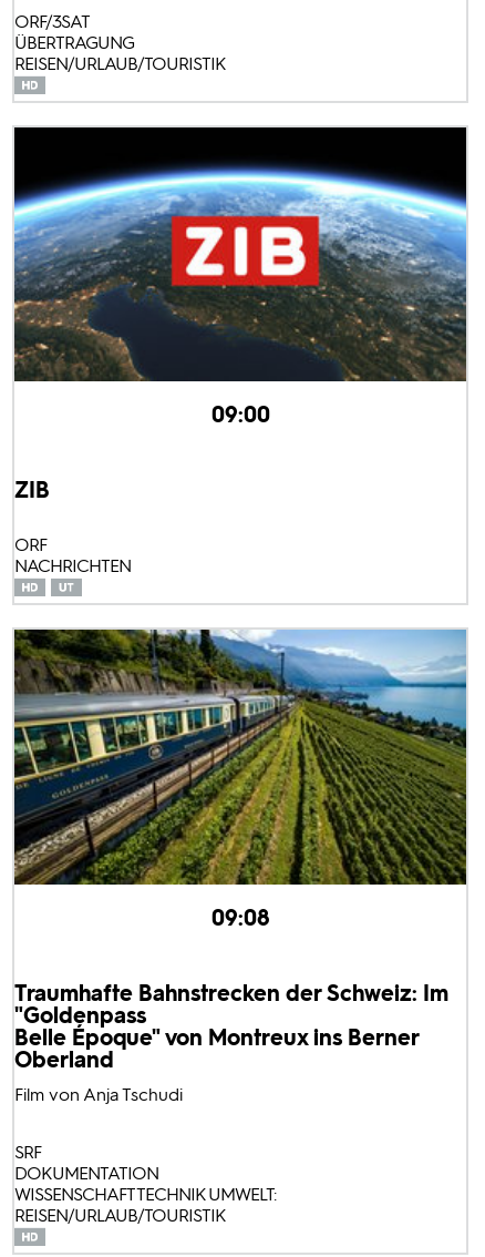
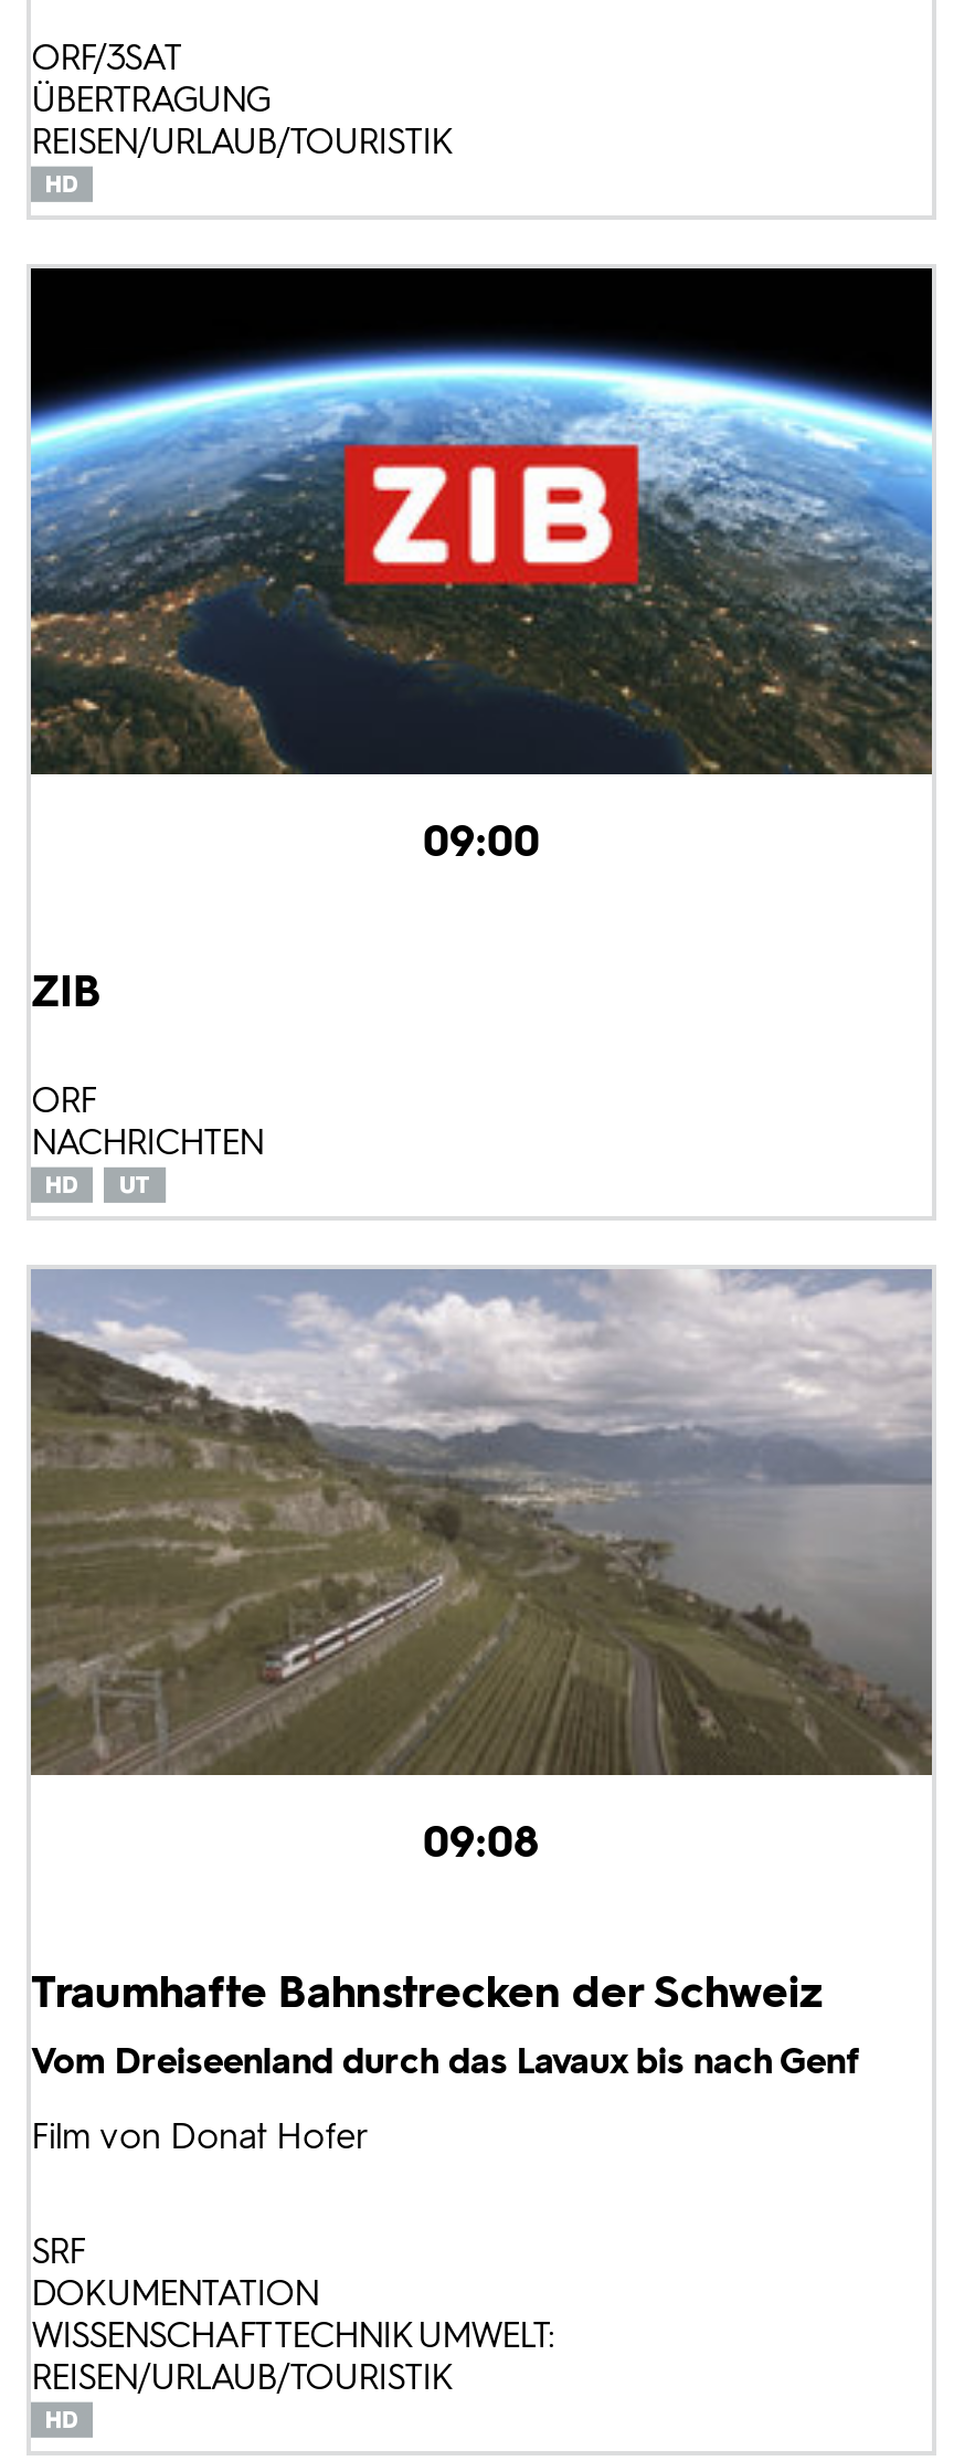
[13,628,467,886] [image] -> [29,1267,932,1777] [image]
[14,979,448,1105] Traumhafte Bahnstrecken der Schweiz: Im | "Goldenpass | Belle Époque" von Montreux ins Berner | Oberland | Film von Anja Tschudi -> [31,1966,859,2159] Traumhafte Bahnstrecken der Schweiz | Vom Dreiseenland durch das Lavaux bis nach Genf | Film von Donat Hofer

